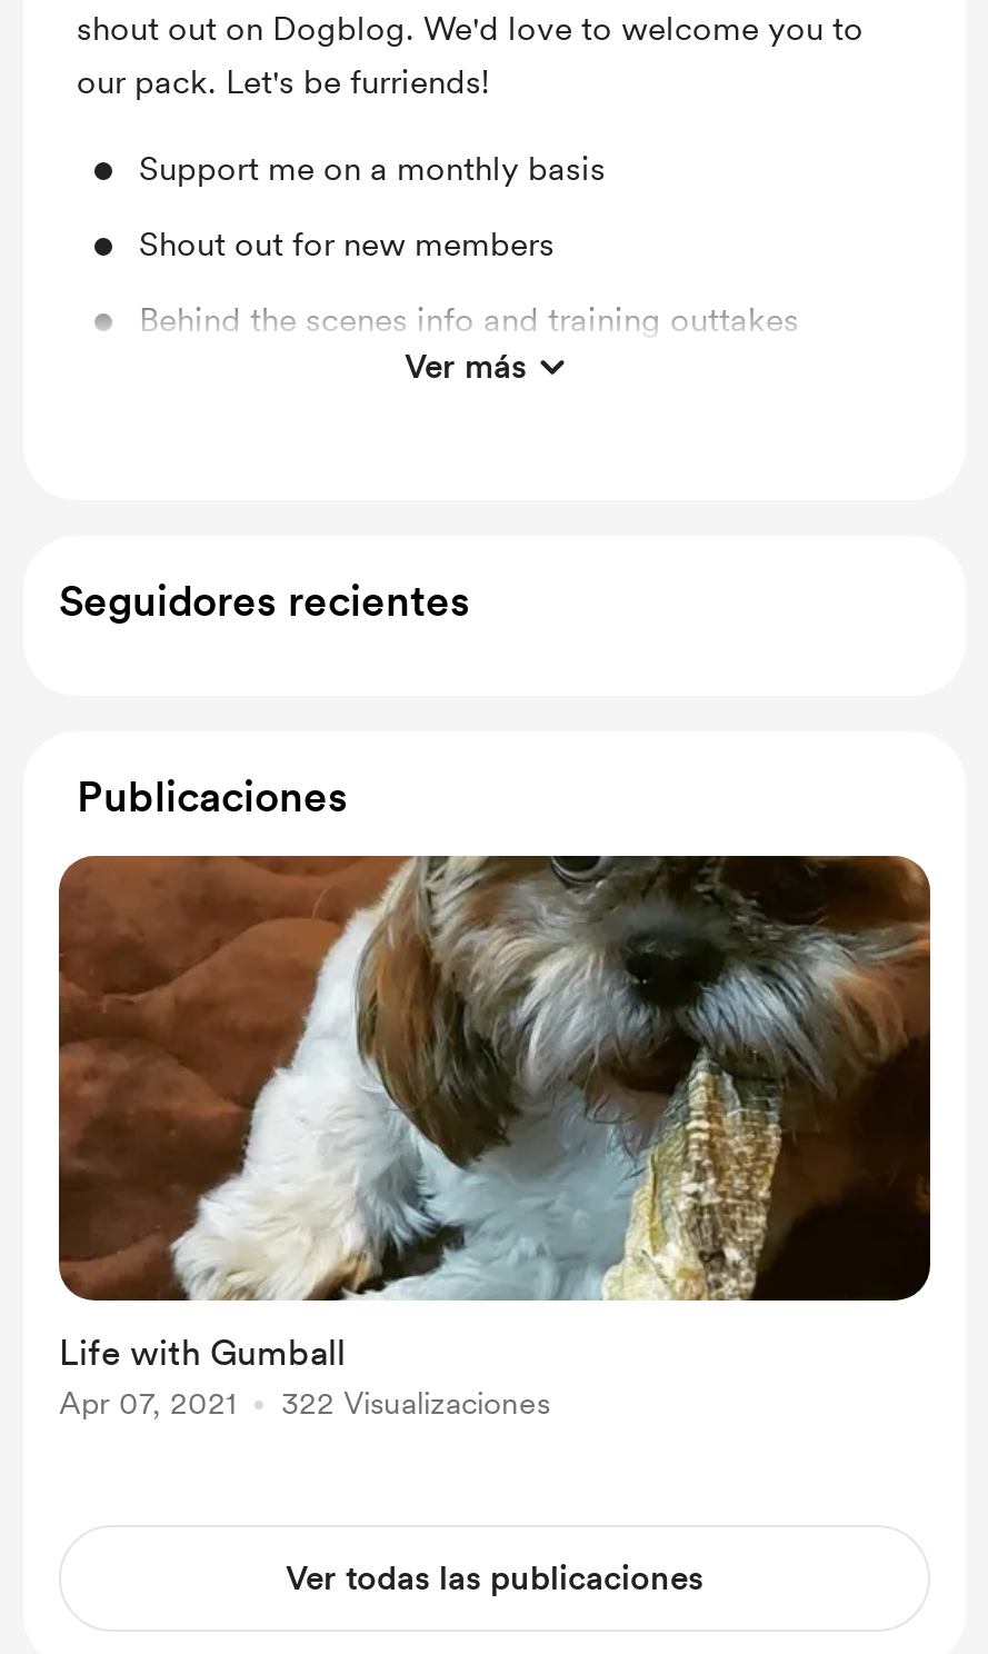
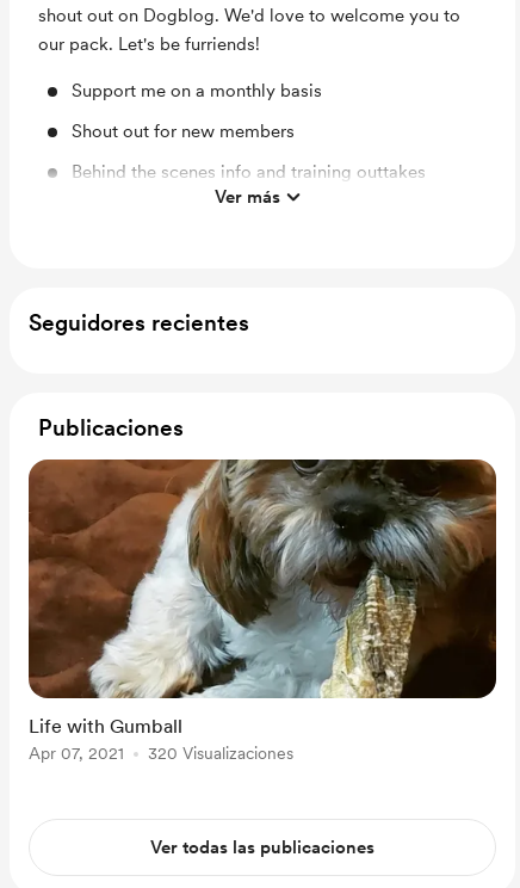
[281,1385,550,1421] 322 Visualizaciones -> [148,744,293,763] 320 Visualizaciones

